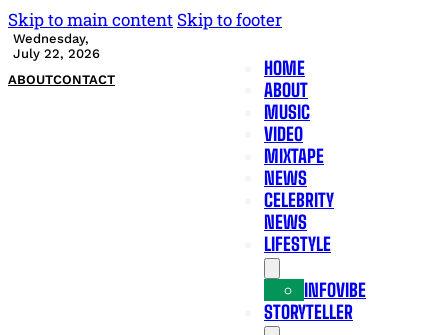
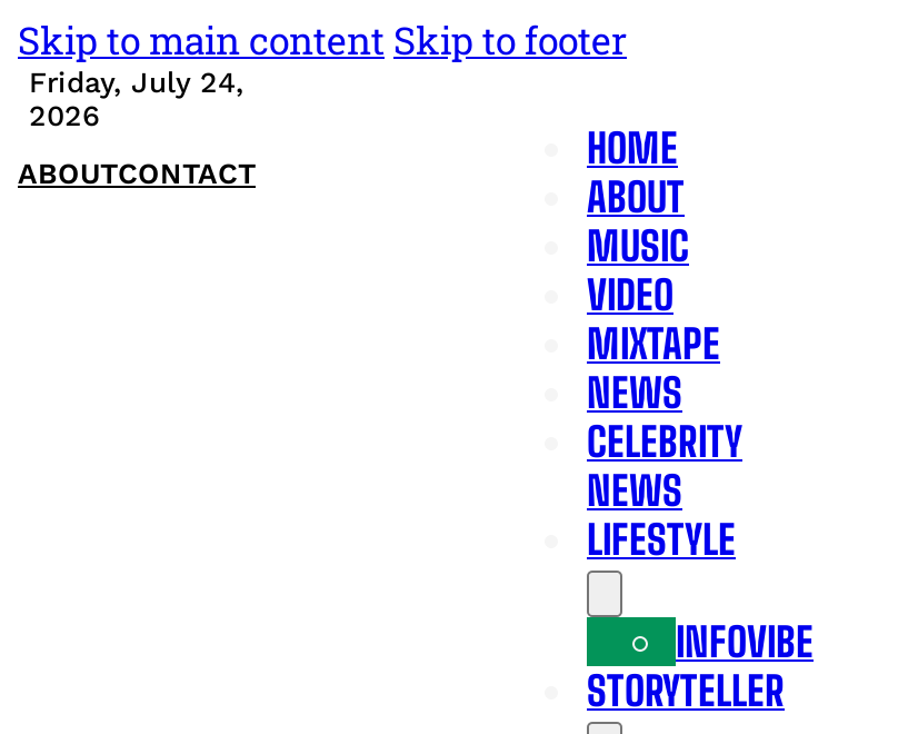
[13,31,100,61] Wednesday, | July 22, 2026 -> [29,66,245,132] Friday, July 24, | 2026

